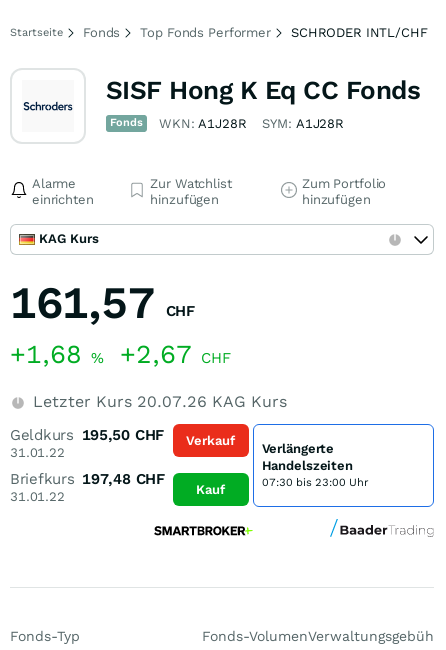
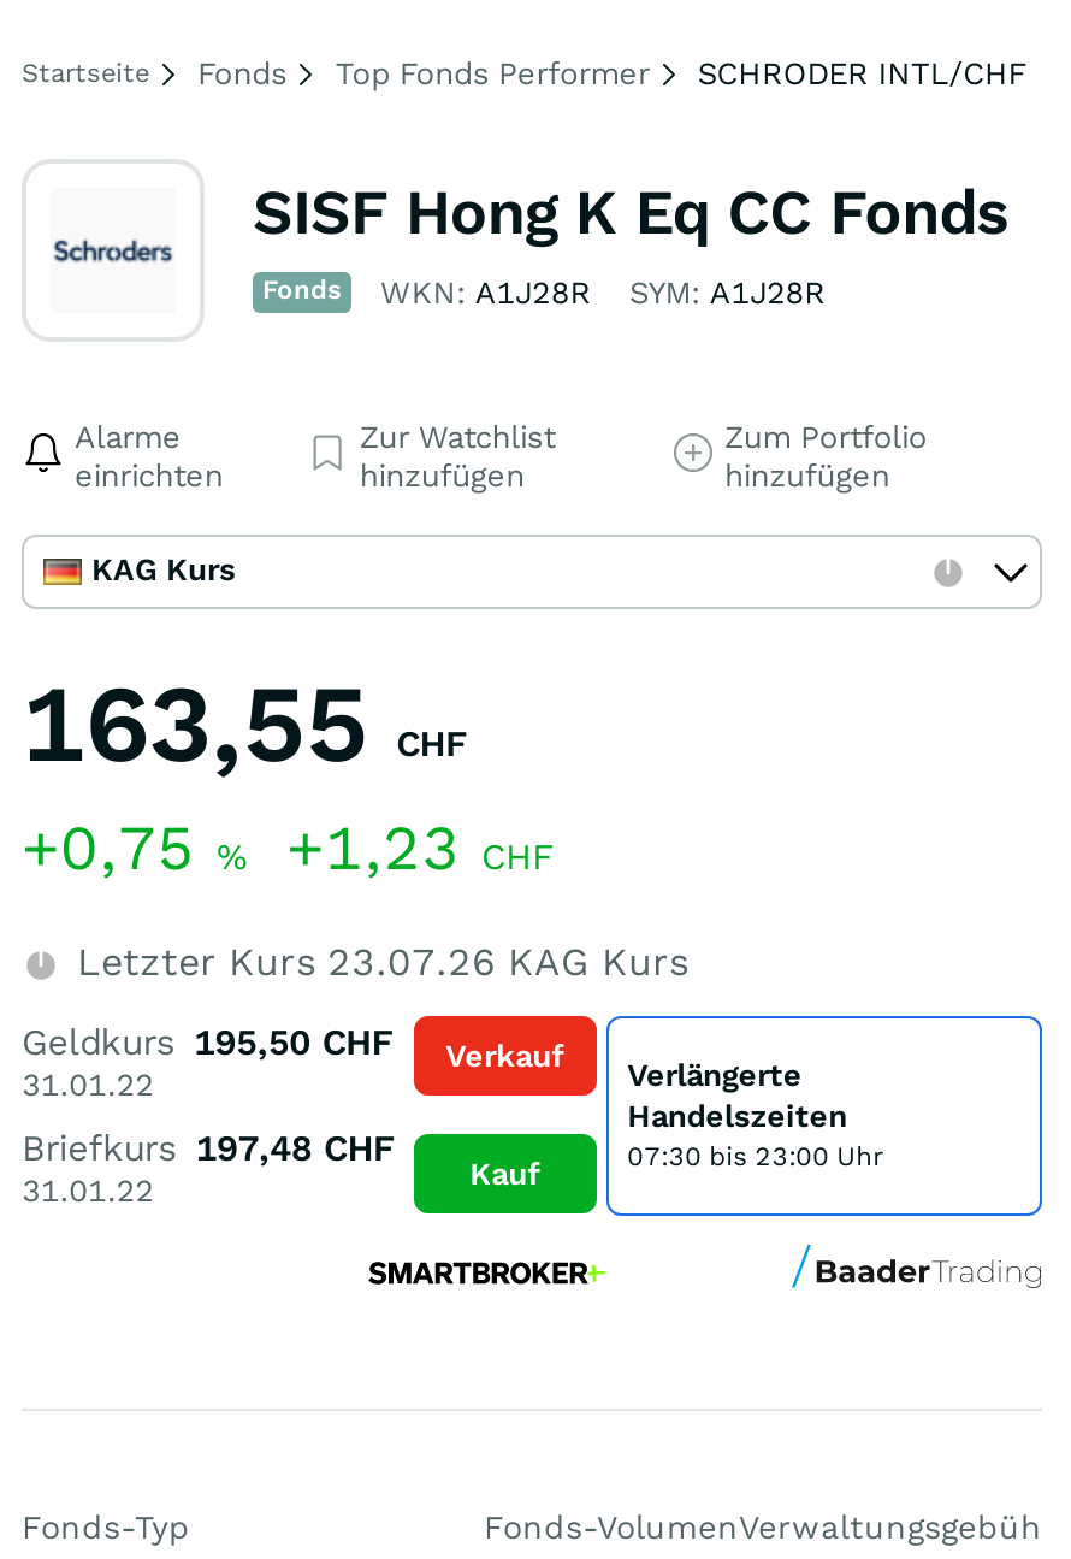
[10,276,195,329] 161,57 CHF -> [22,660,466,787] 163,55 CHF
[10,339,231,369] +1,68% +2,67 CHF -> [22,811,554,884] +0,75% +1,23 CHF
[28,392,287,411] Letzter Kurs 20.07.26 KAG Kurs -> [65,939,688,985] Letzter Kurs 23.07.26 KAG Kurs

